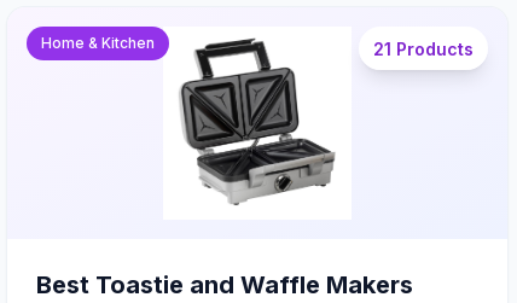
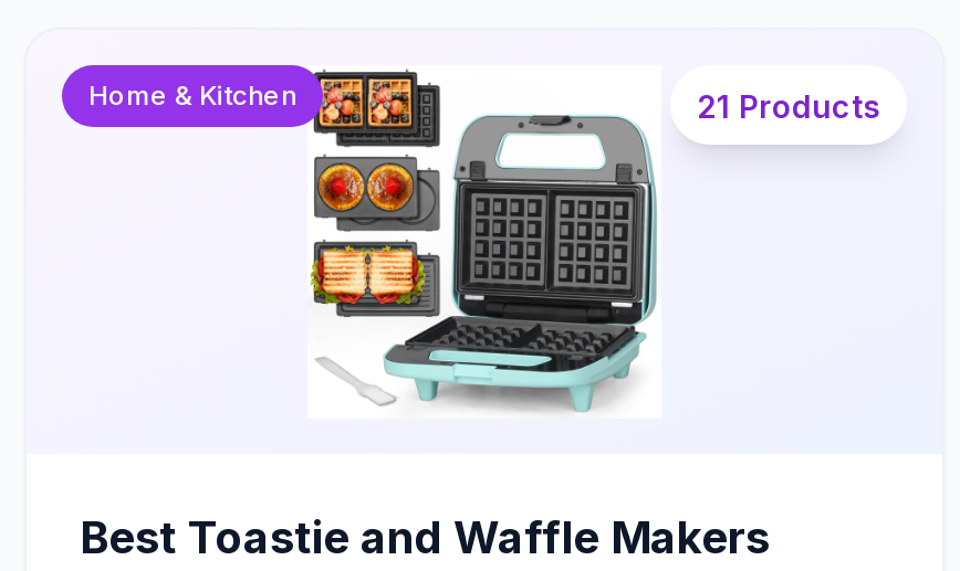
[163,30,352,216] [image] -> [307,70,657,414] [image]

